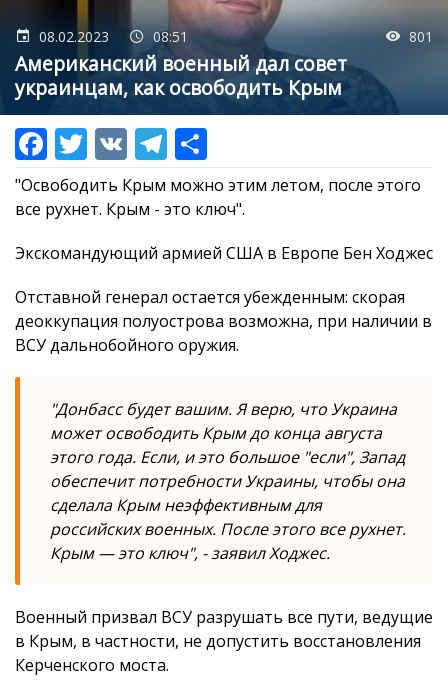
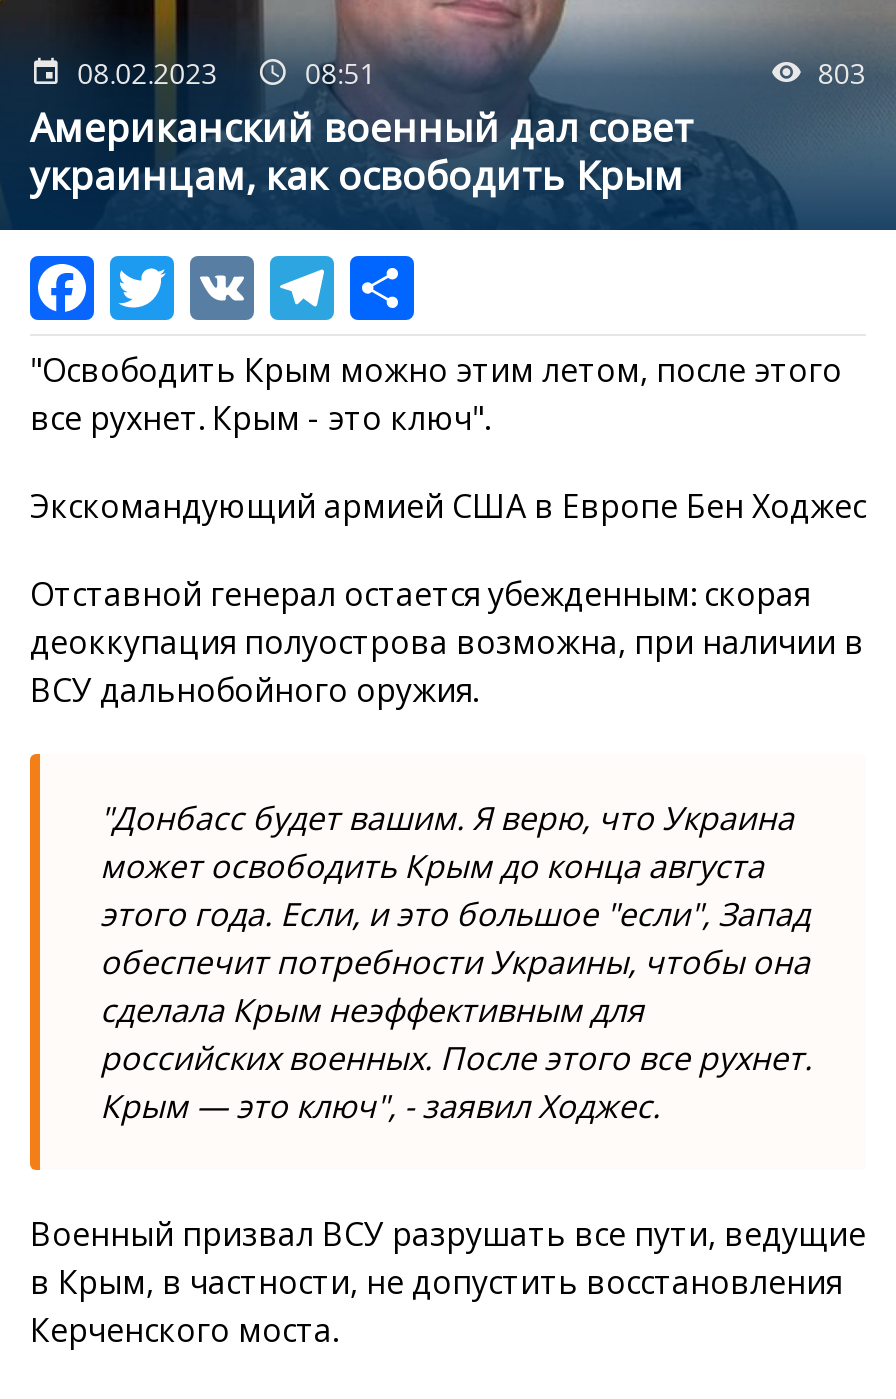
[409,27,433,46] 801 -> [818,54,866,92] 803

